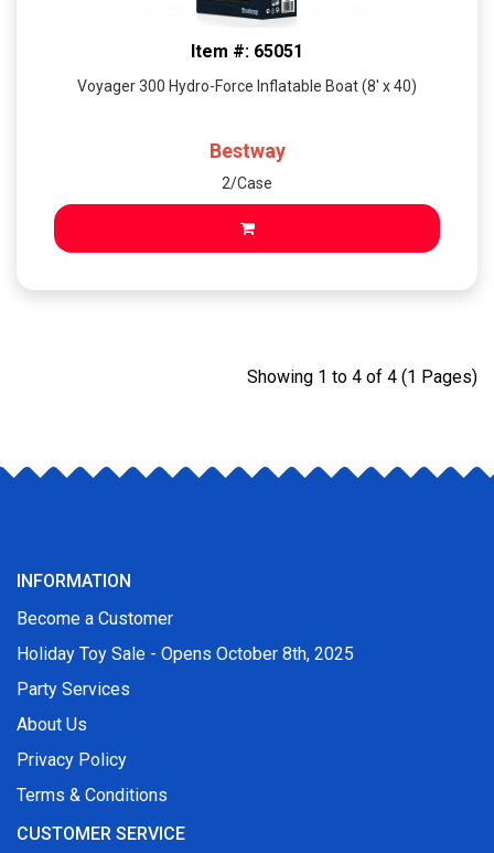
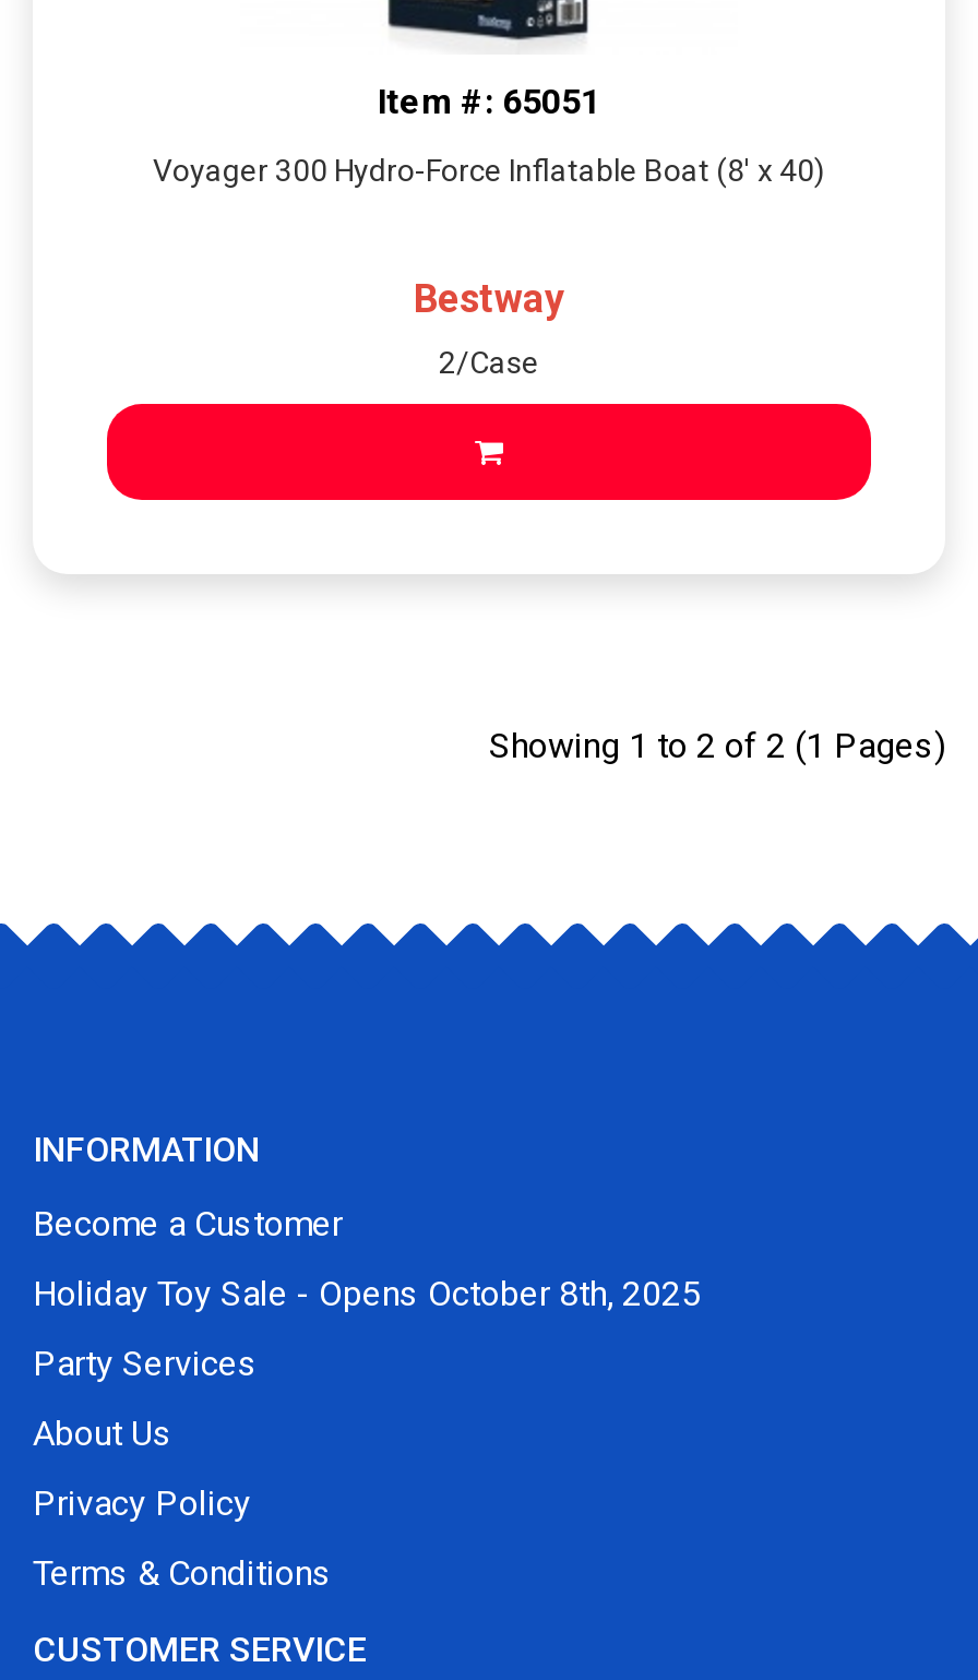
[247,366,477,387] Showing 1 to 4 of 4 (1 Pages) -> [489,725,945,766] Showing 1 to 2 of 2 (1 Pages)

